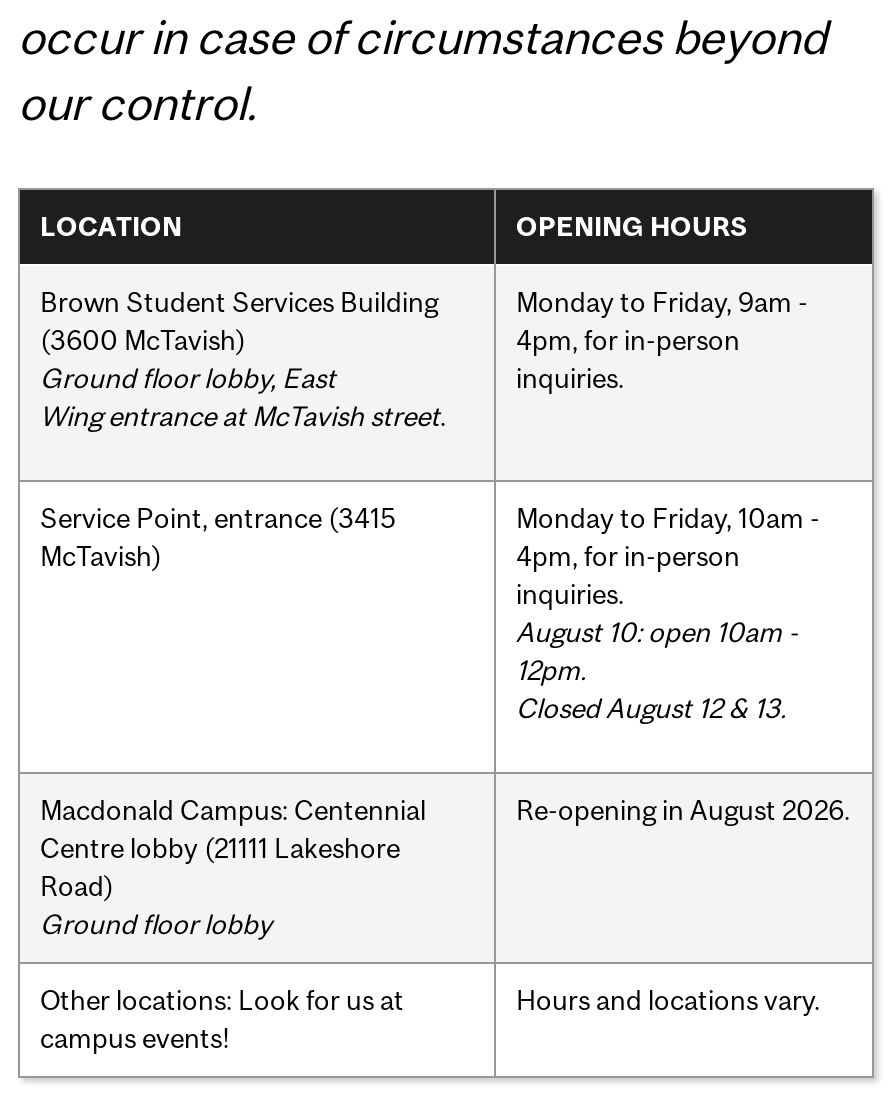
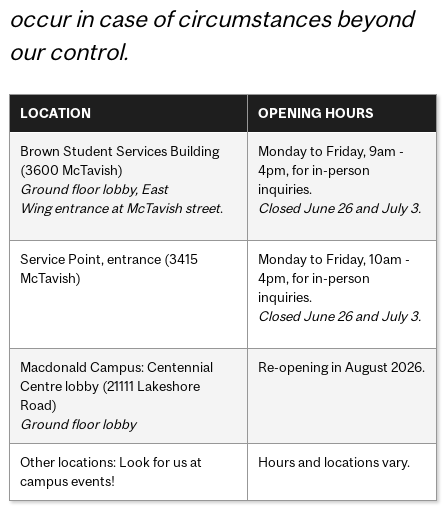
none -> [258,200,421,216] Closed June 26 and July 3.
[516,615,798,723] August 10: open 10am - | 12pm. | Closed August 12 & 13. -> [258,308,421,324] Closed June 26 and July 3.

